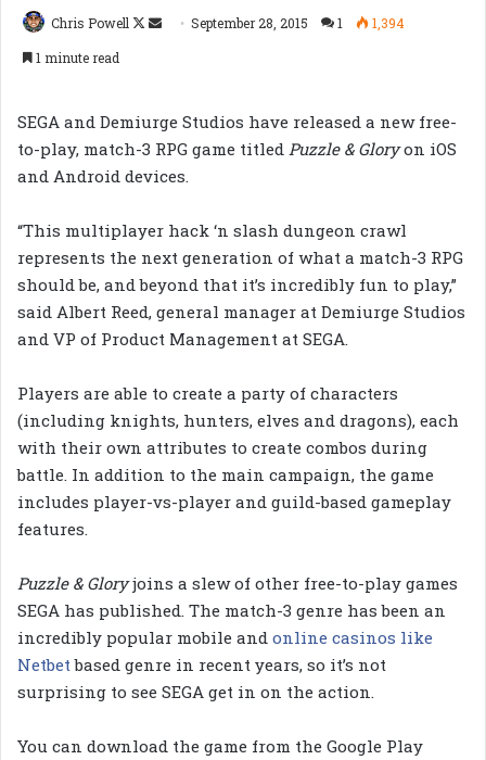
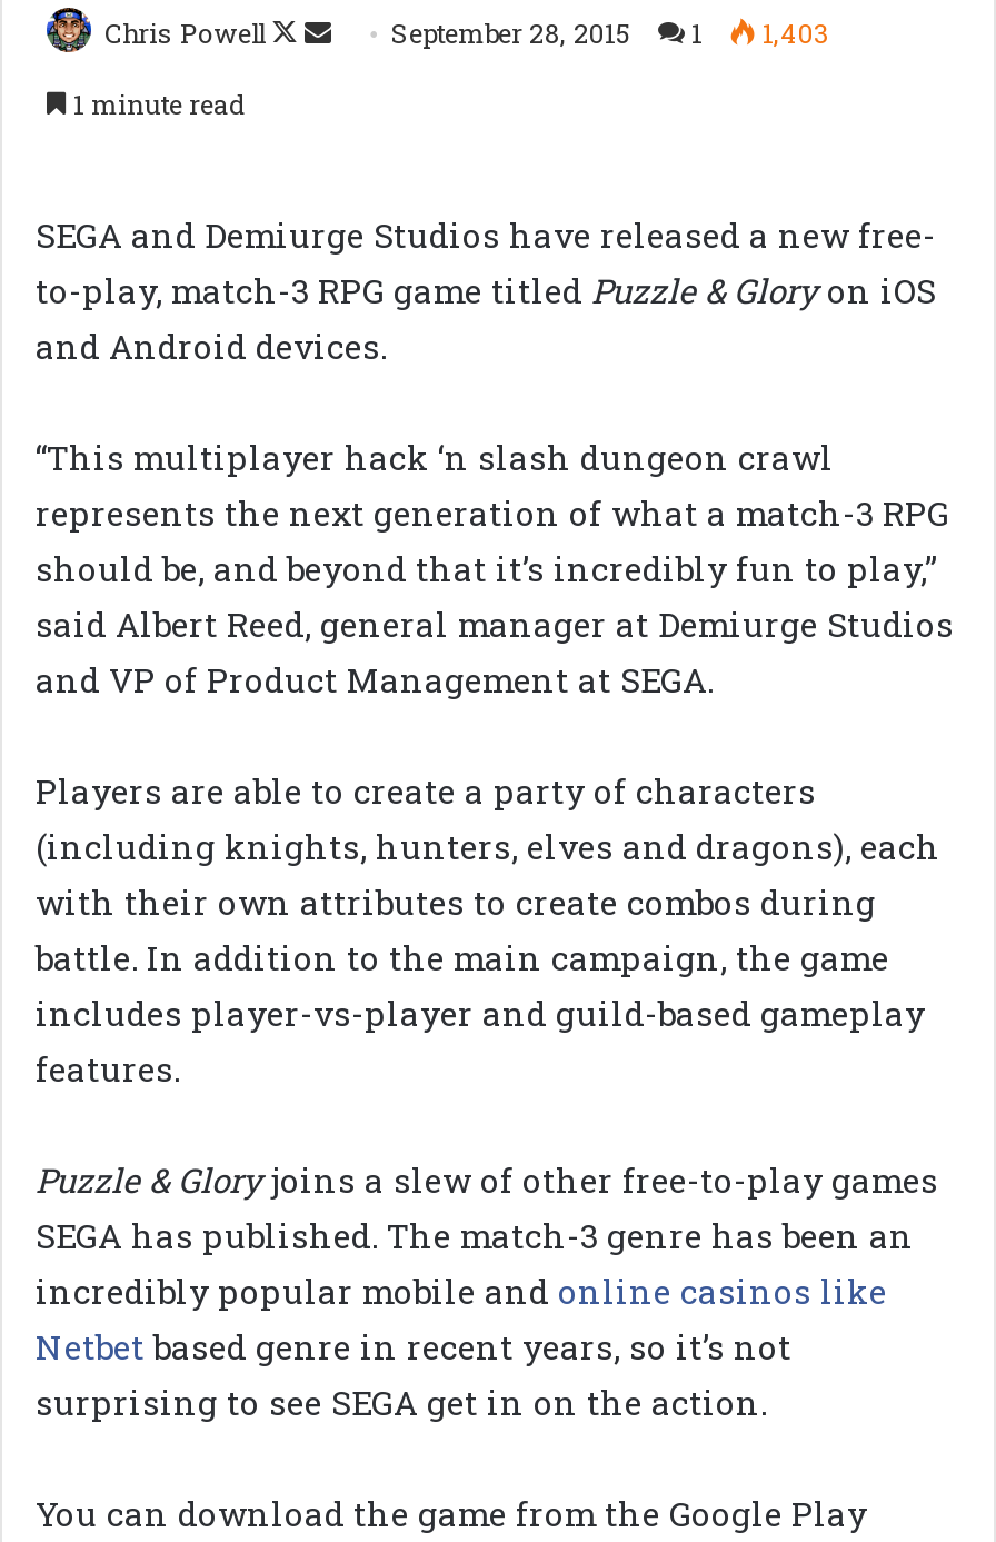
[369,14,405,31] 1,394 -> [756,14,829,50] 1,403

